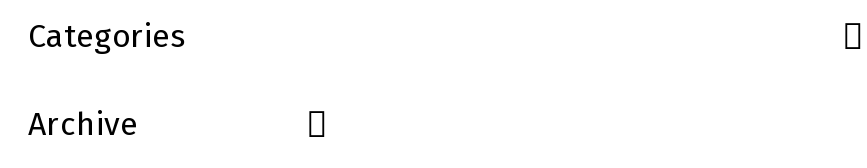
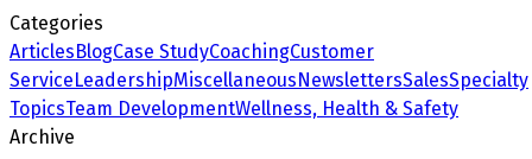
none -> [9,40,528,120] ArticlesBlogCase StudyCoachingCustomer | ServiceLeadershipMiscellaneousNewslettersSalesSpecialty | TopicsTeam DevelopmentWellness, Health & Safety

